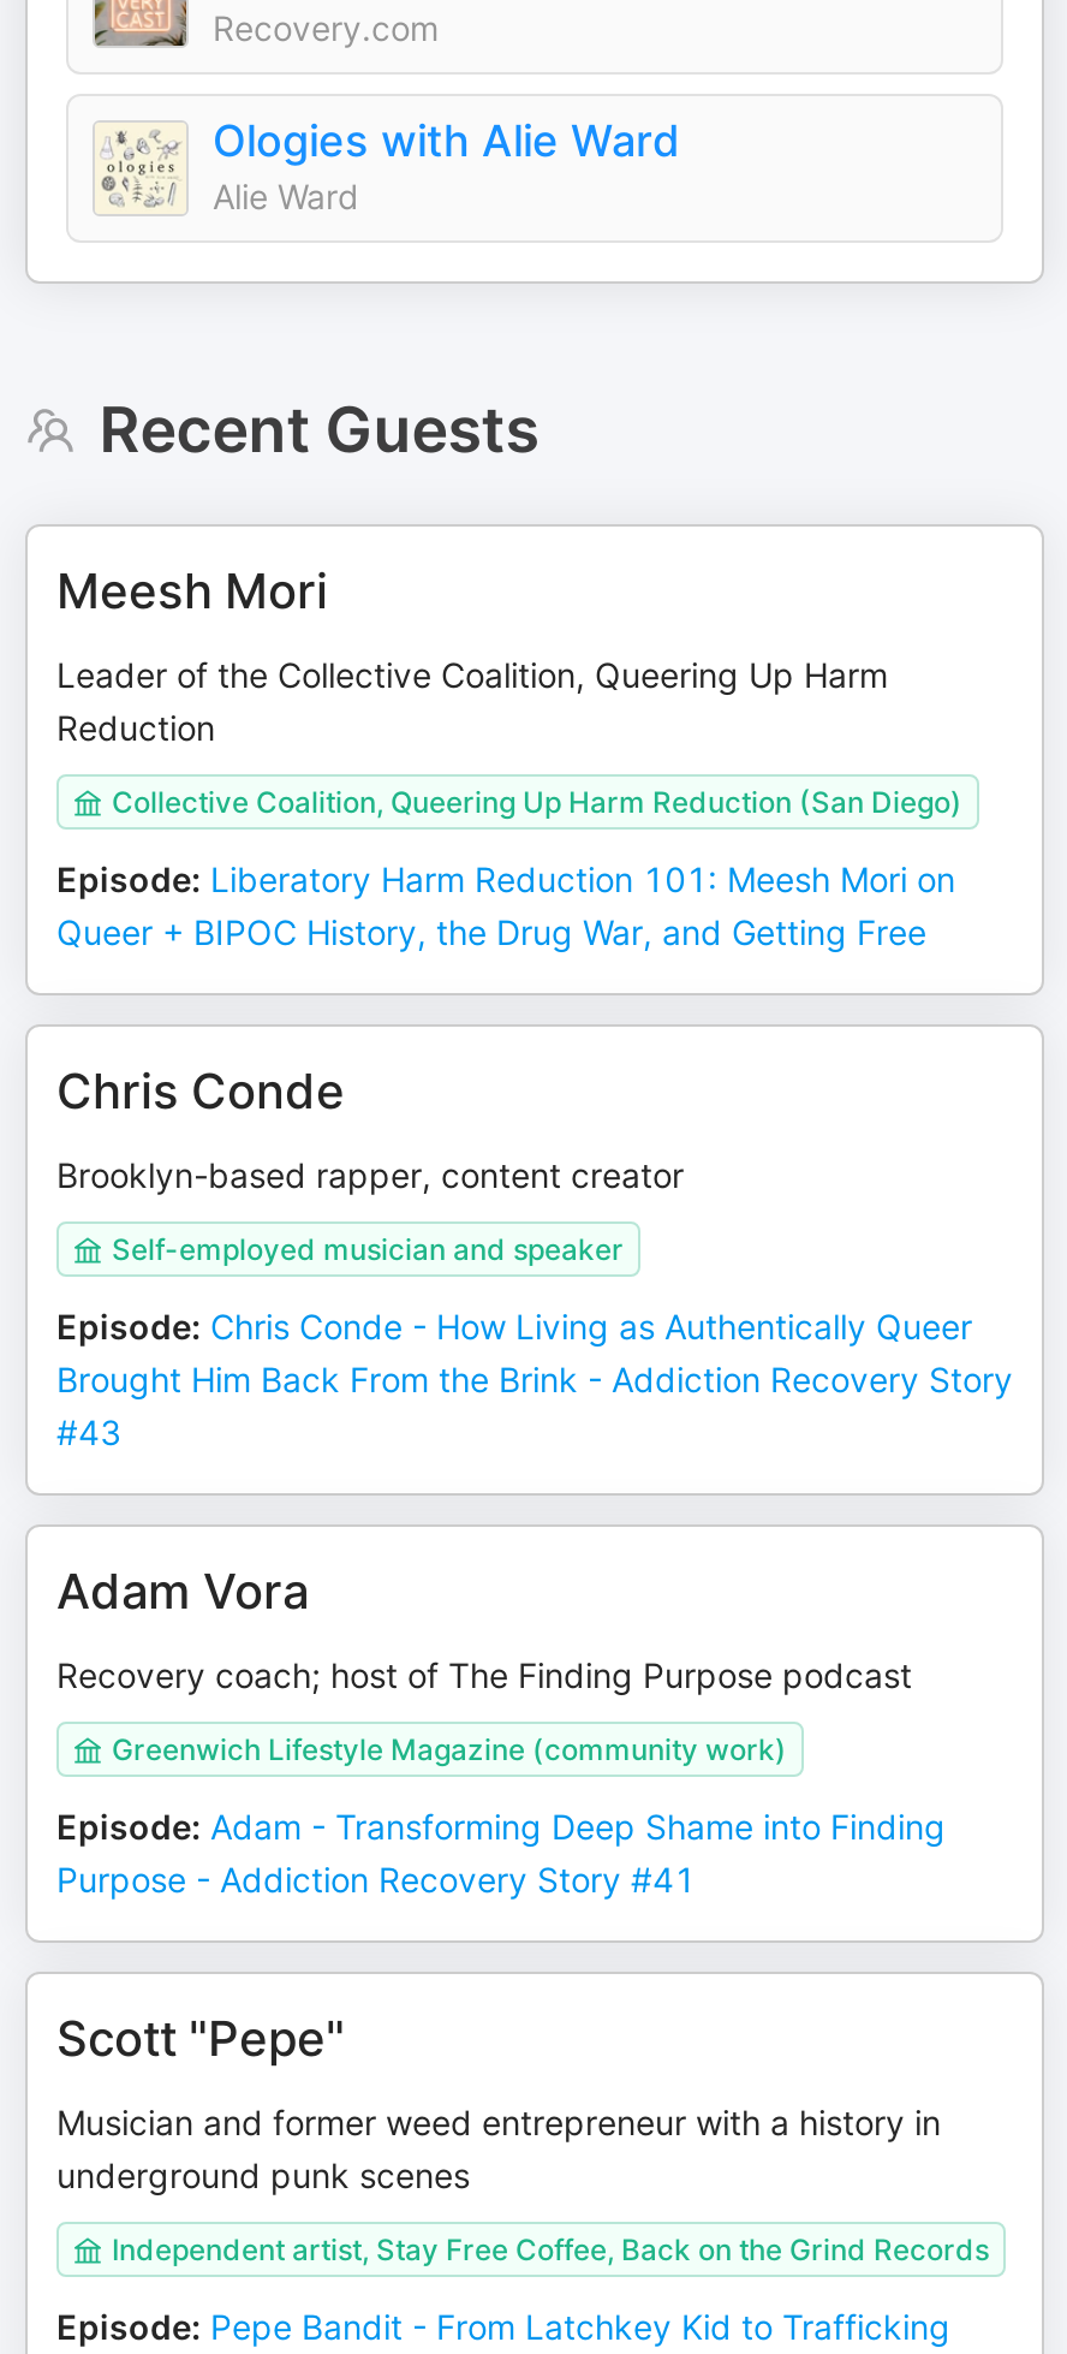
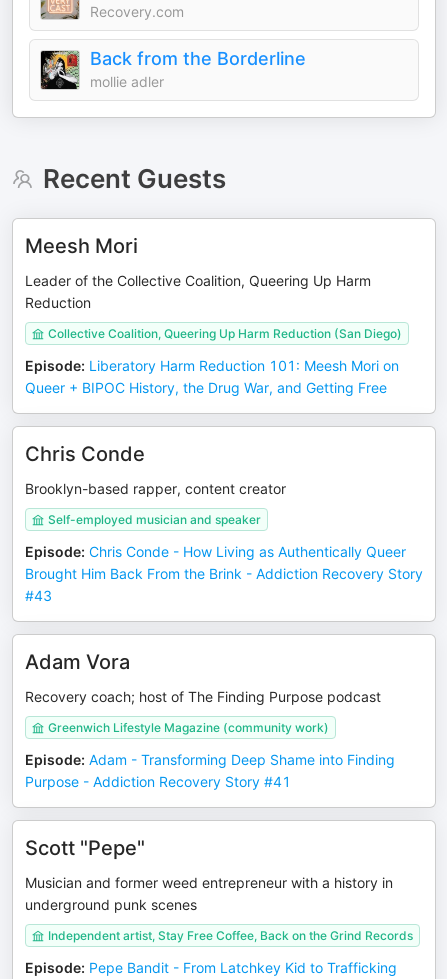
[95,115,679,216] [image] | Ologies with Alie Ward | Alie Ward -> [40,48,306,90] [image] | Back from the Borderline | mollie adler

